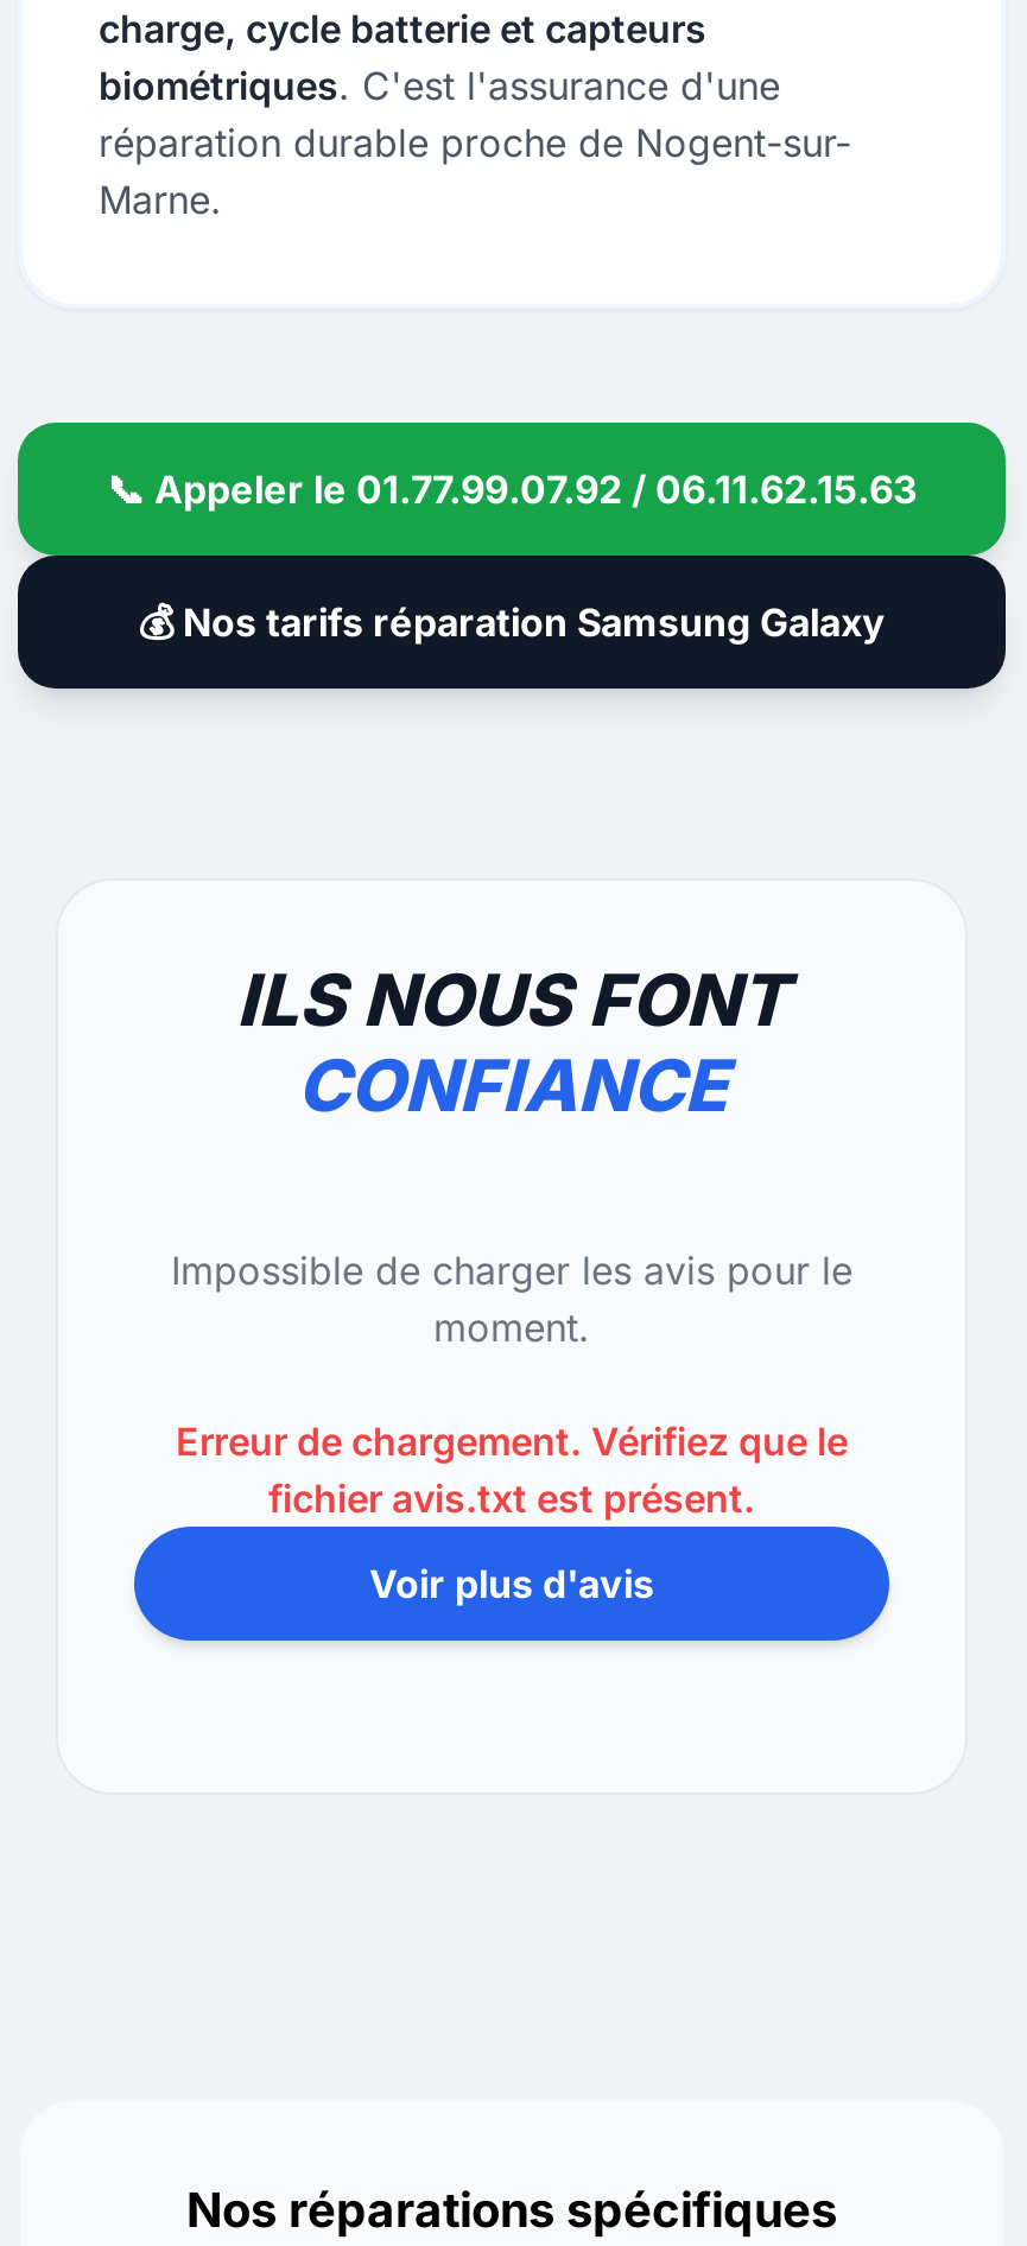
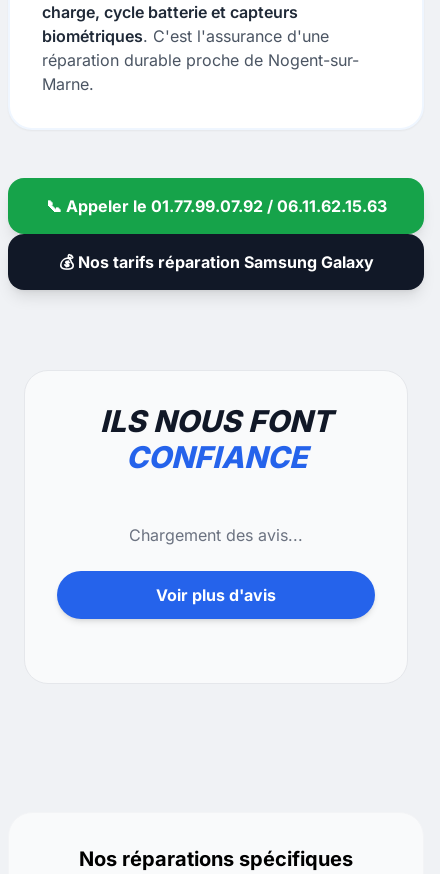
[171,1246,852,1522] Impossible de charger les avis pour le | moment. | Erreur de chargement. Vérifiez que le | fichier avis.txt est présent. -> [129,525,303,545] Chargement des avis...

